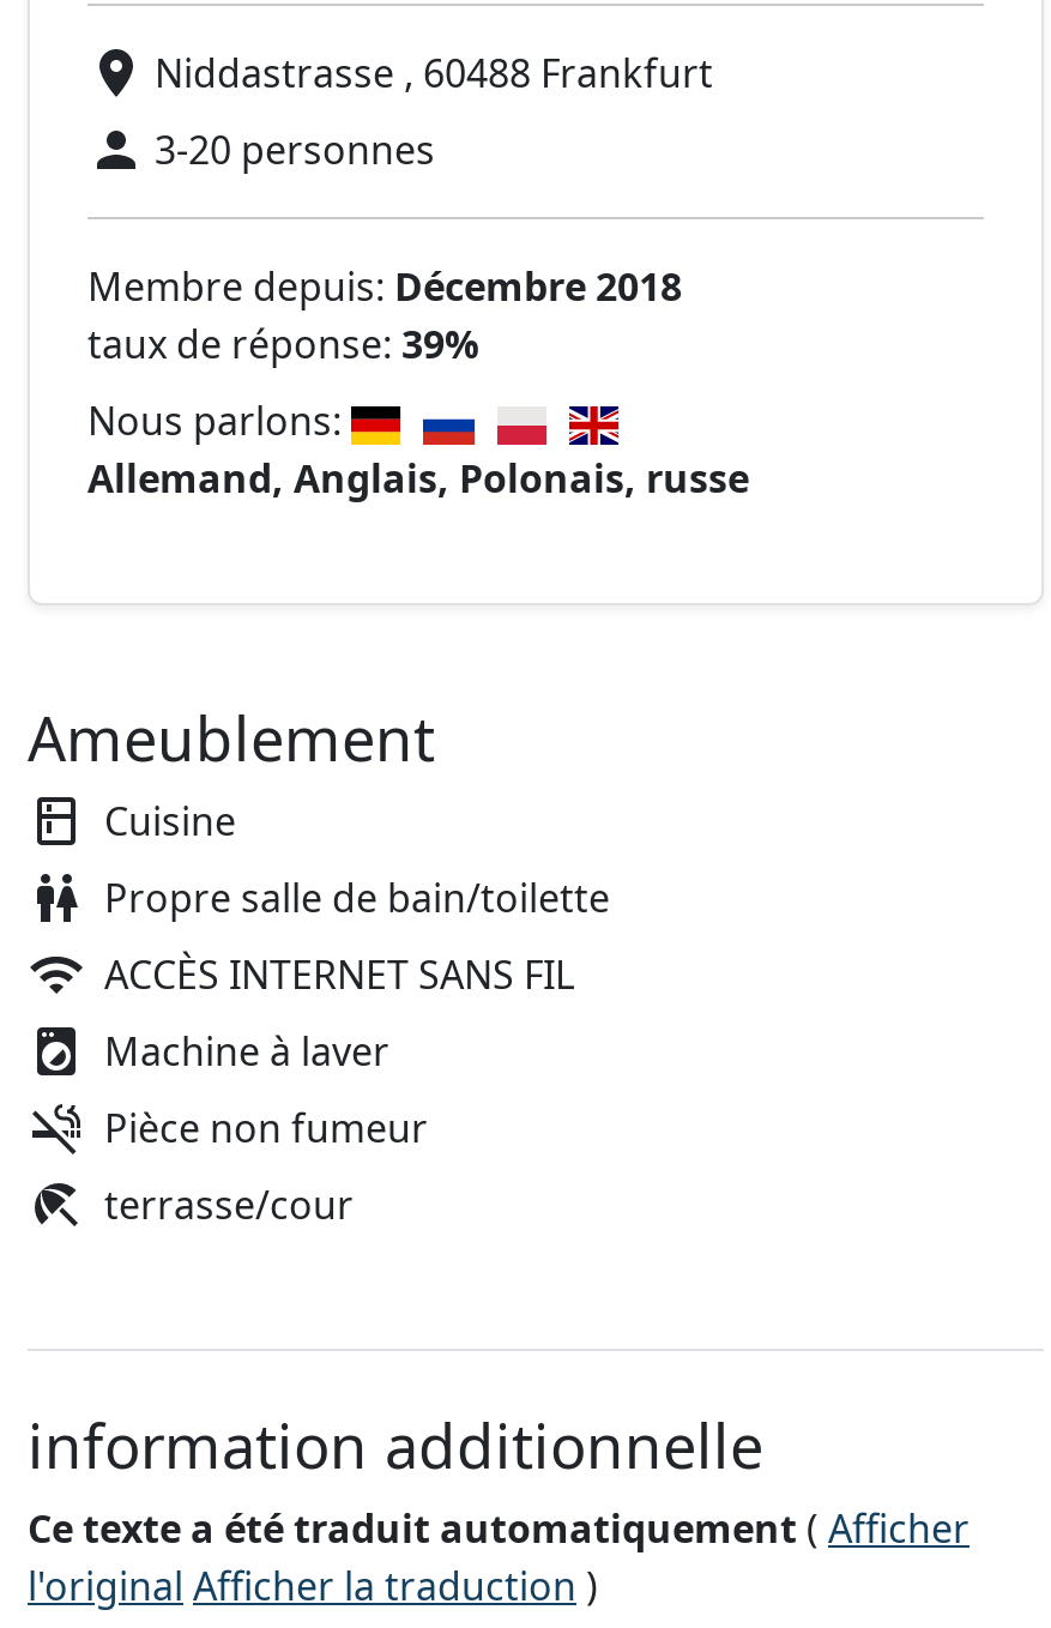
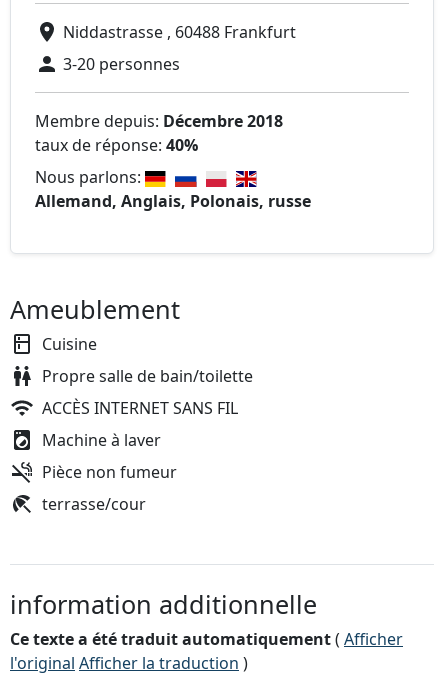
[87,318,478,371] taux de réponse: 39% -> [35,134,198,156] taux de réponse: 40%

